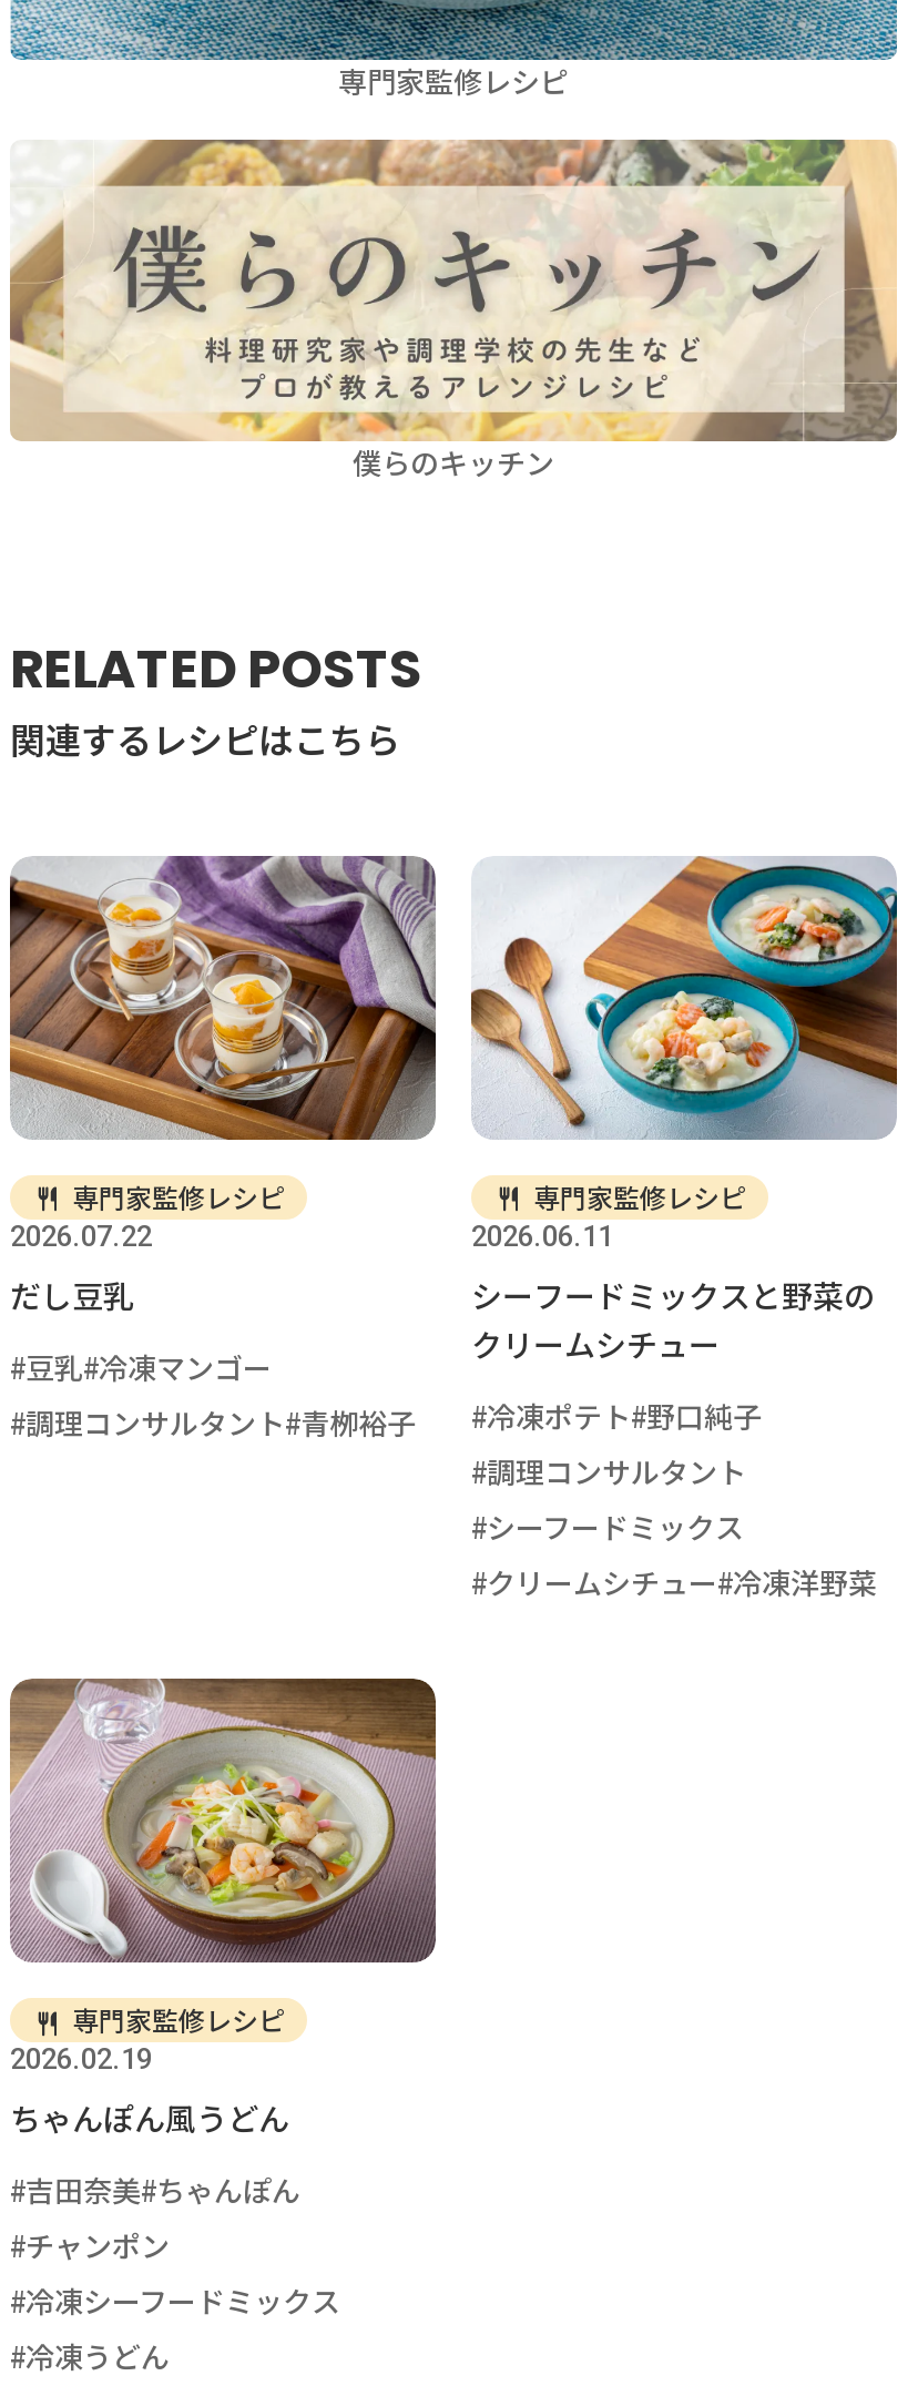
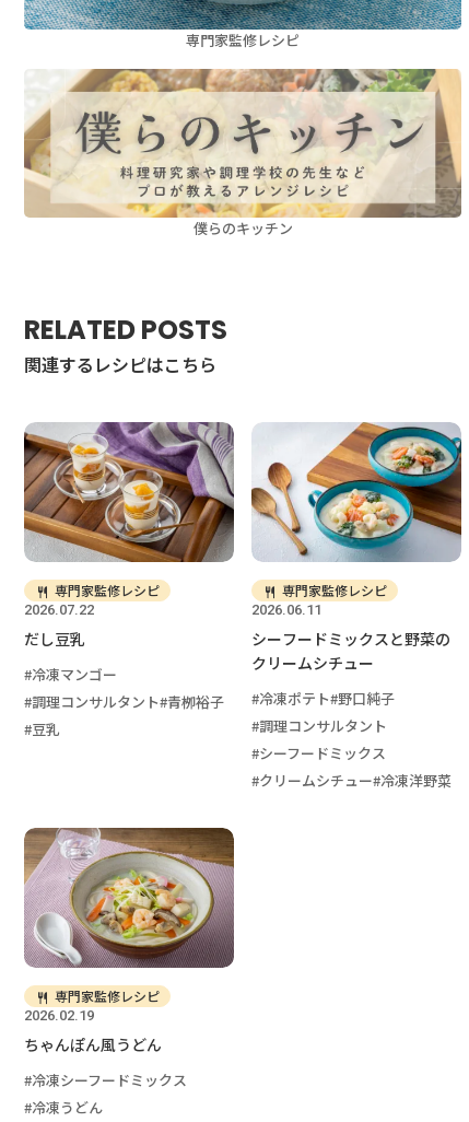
[25,1346,272,1388] 豆乳 冷凍マンゴー -> [32,664,117,685] 冷凍マンゴー
none -> [32,718,60,739] 豆乳
[25,2169,300,2266] 吉田奈美 ちゃんぽん | チャンポン -> none

